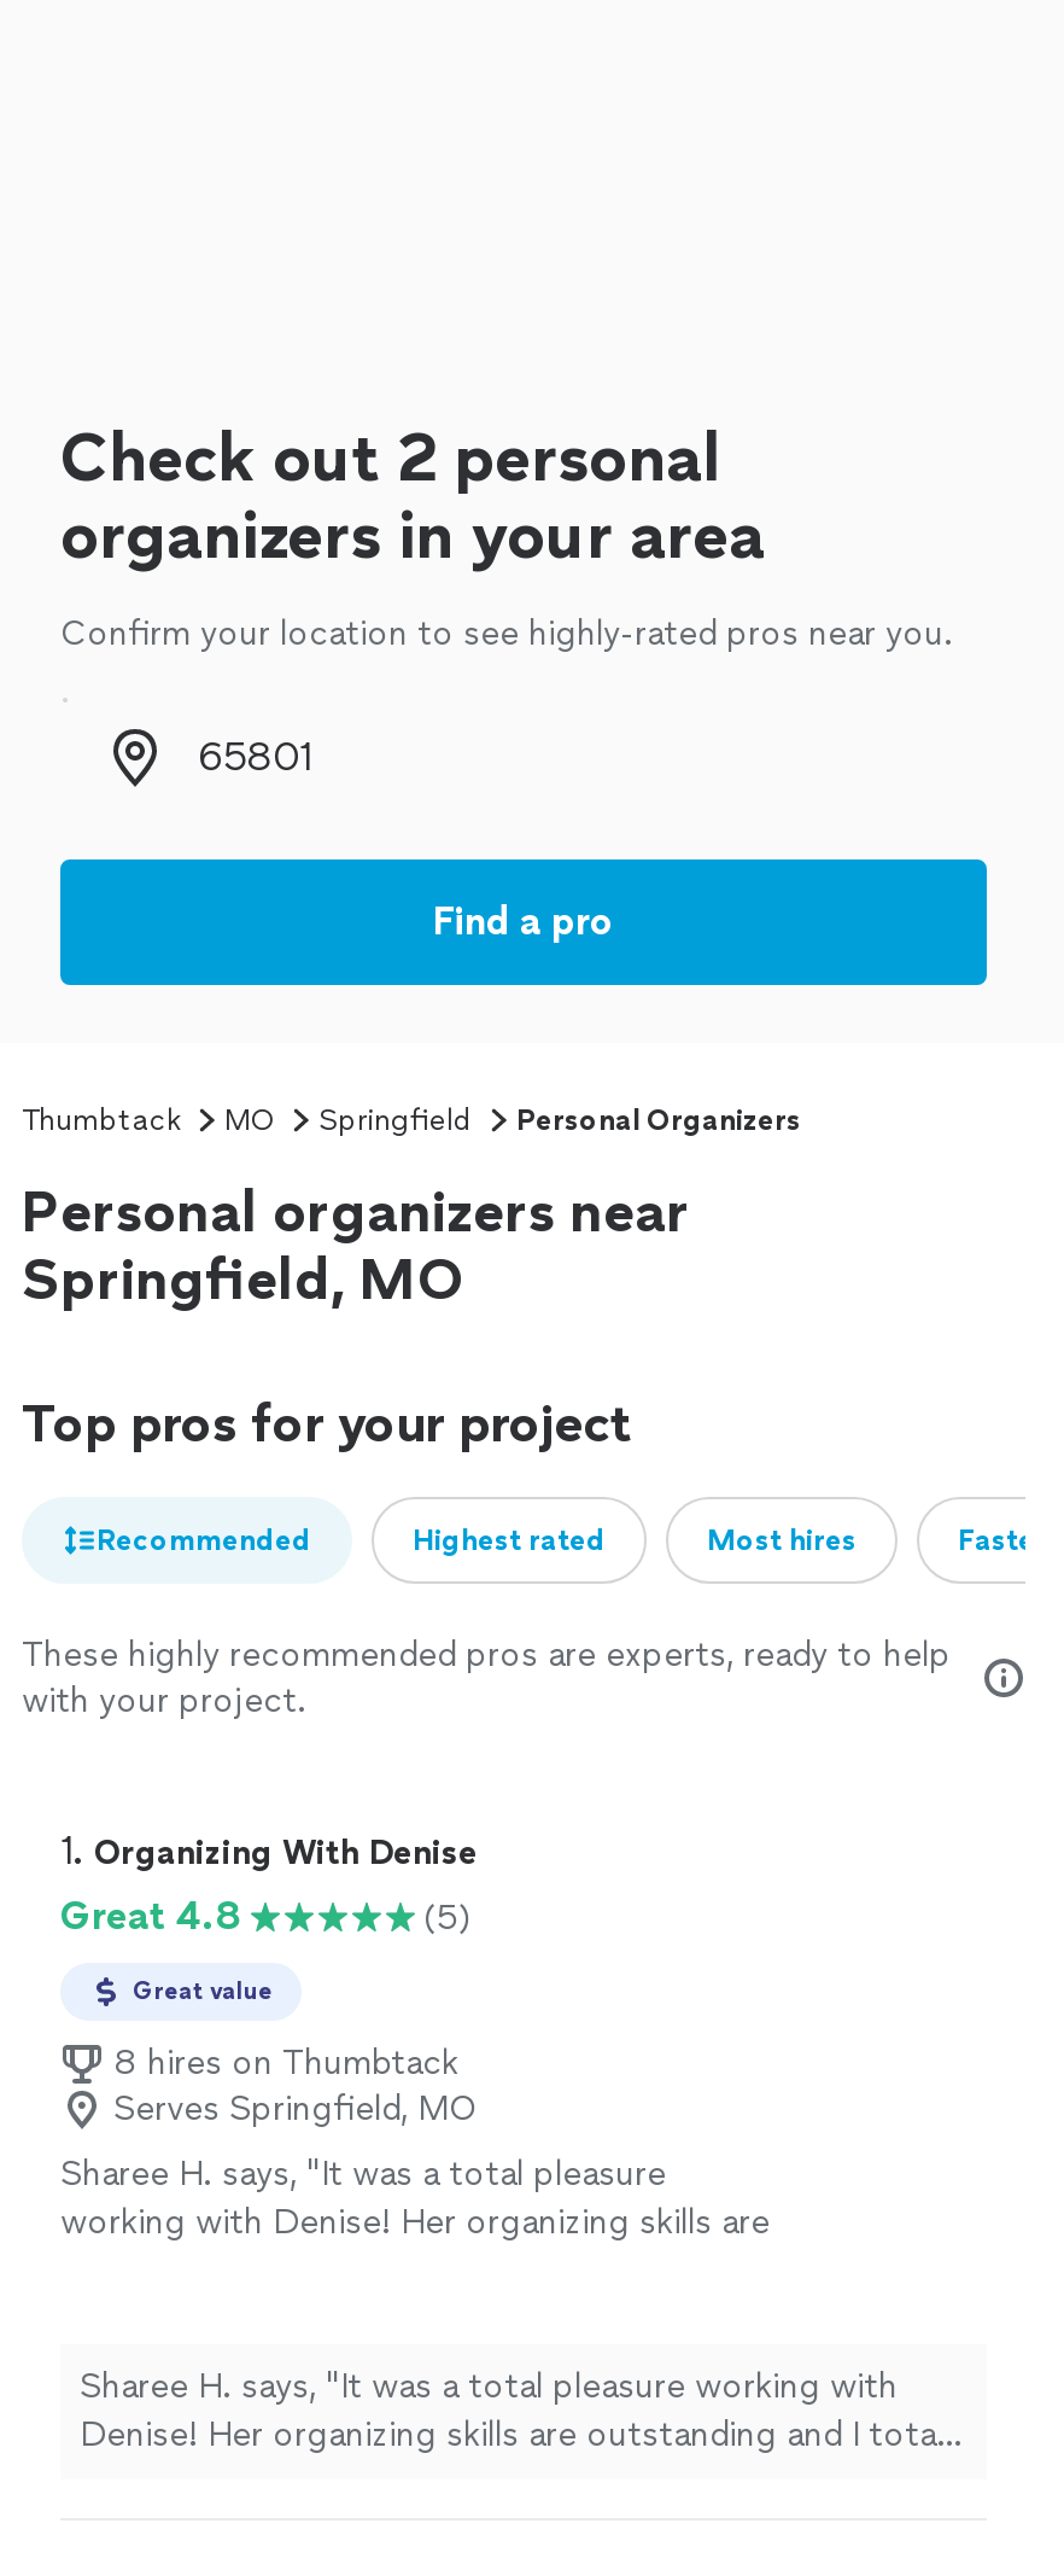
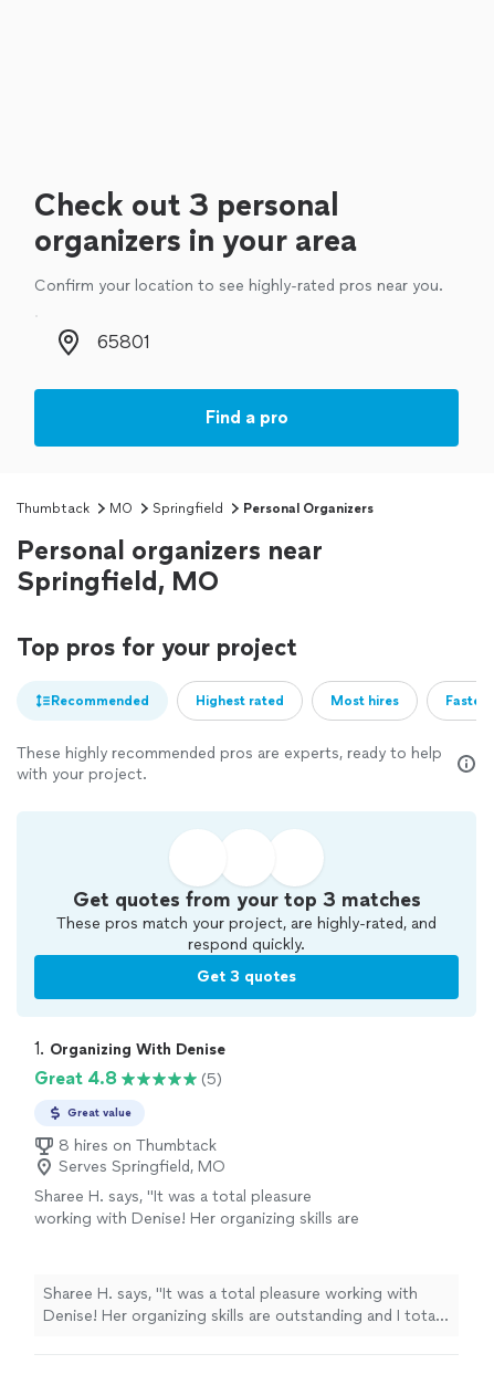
[60,415,721,497] Check out 2 personal -> [34,186,339,223] Check out 3 personal
none -> [56,888,437,986] Get quotes from your top 3 matches | These pros match your project, are highly-rated, and | respond quickly. | Get 3 quotes

